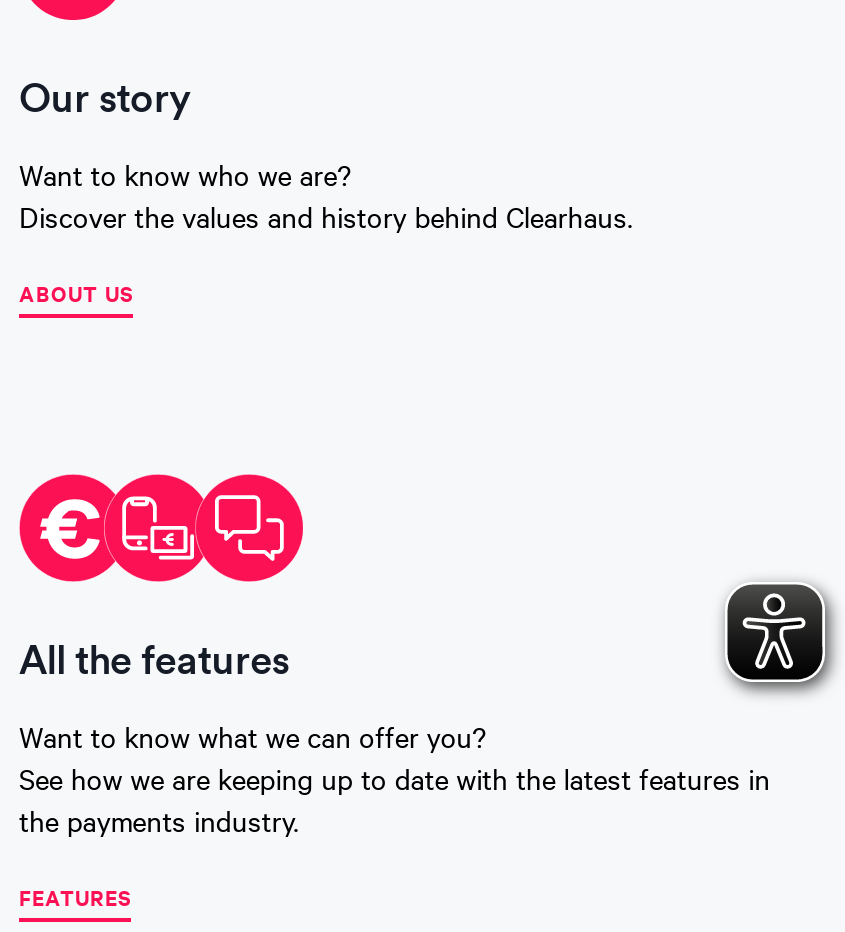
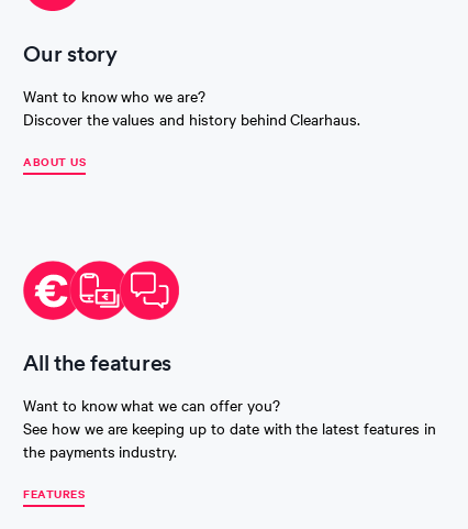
[721,582,837,696] [image] -> none

